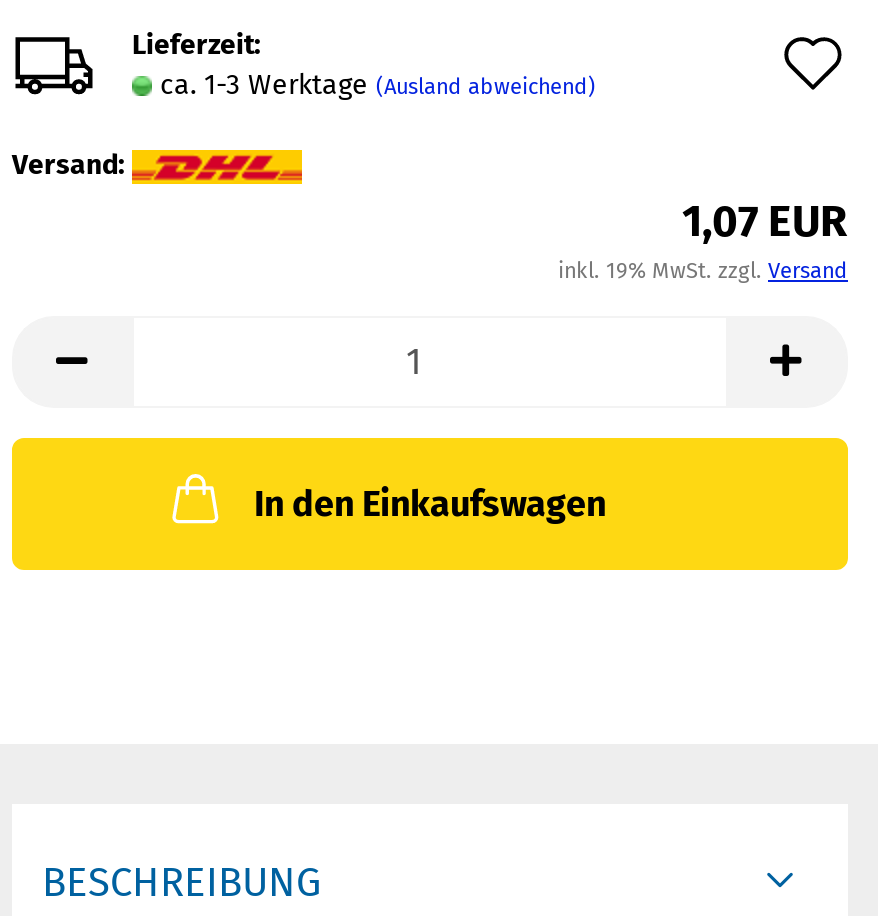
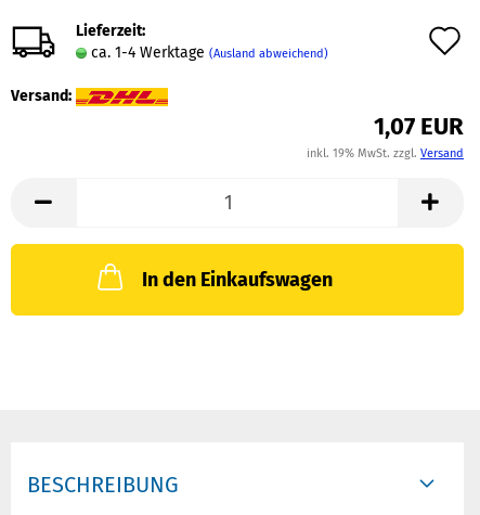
[160,68,596,102] ca. 1-3 Werktage (Ausland abweichend) -> [91,43,328,62] ca. 1-4 Werktage (Ausland abweichend)

